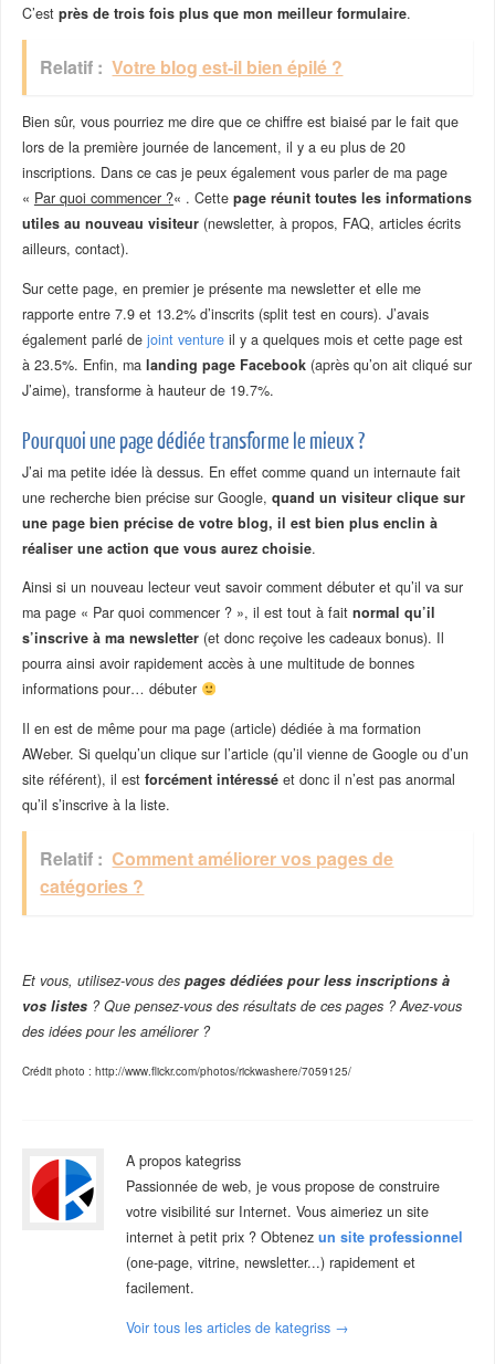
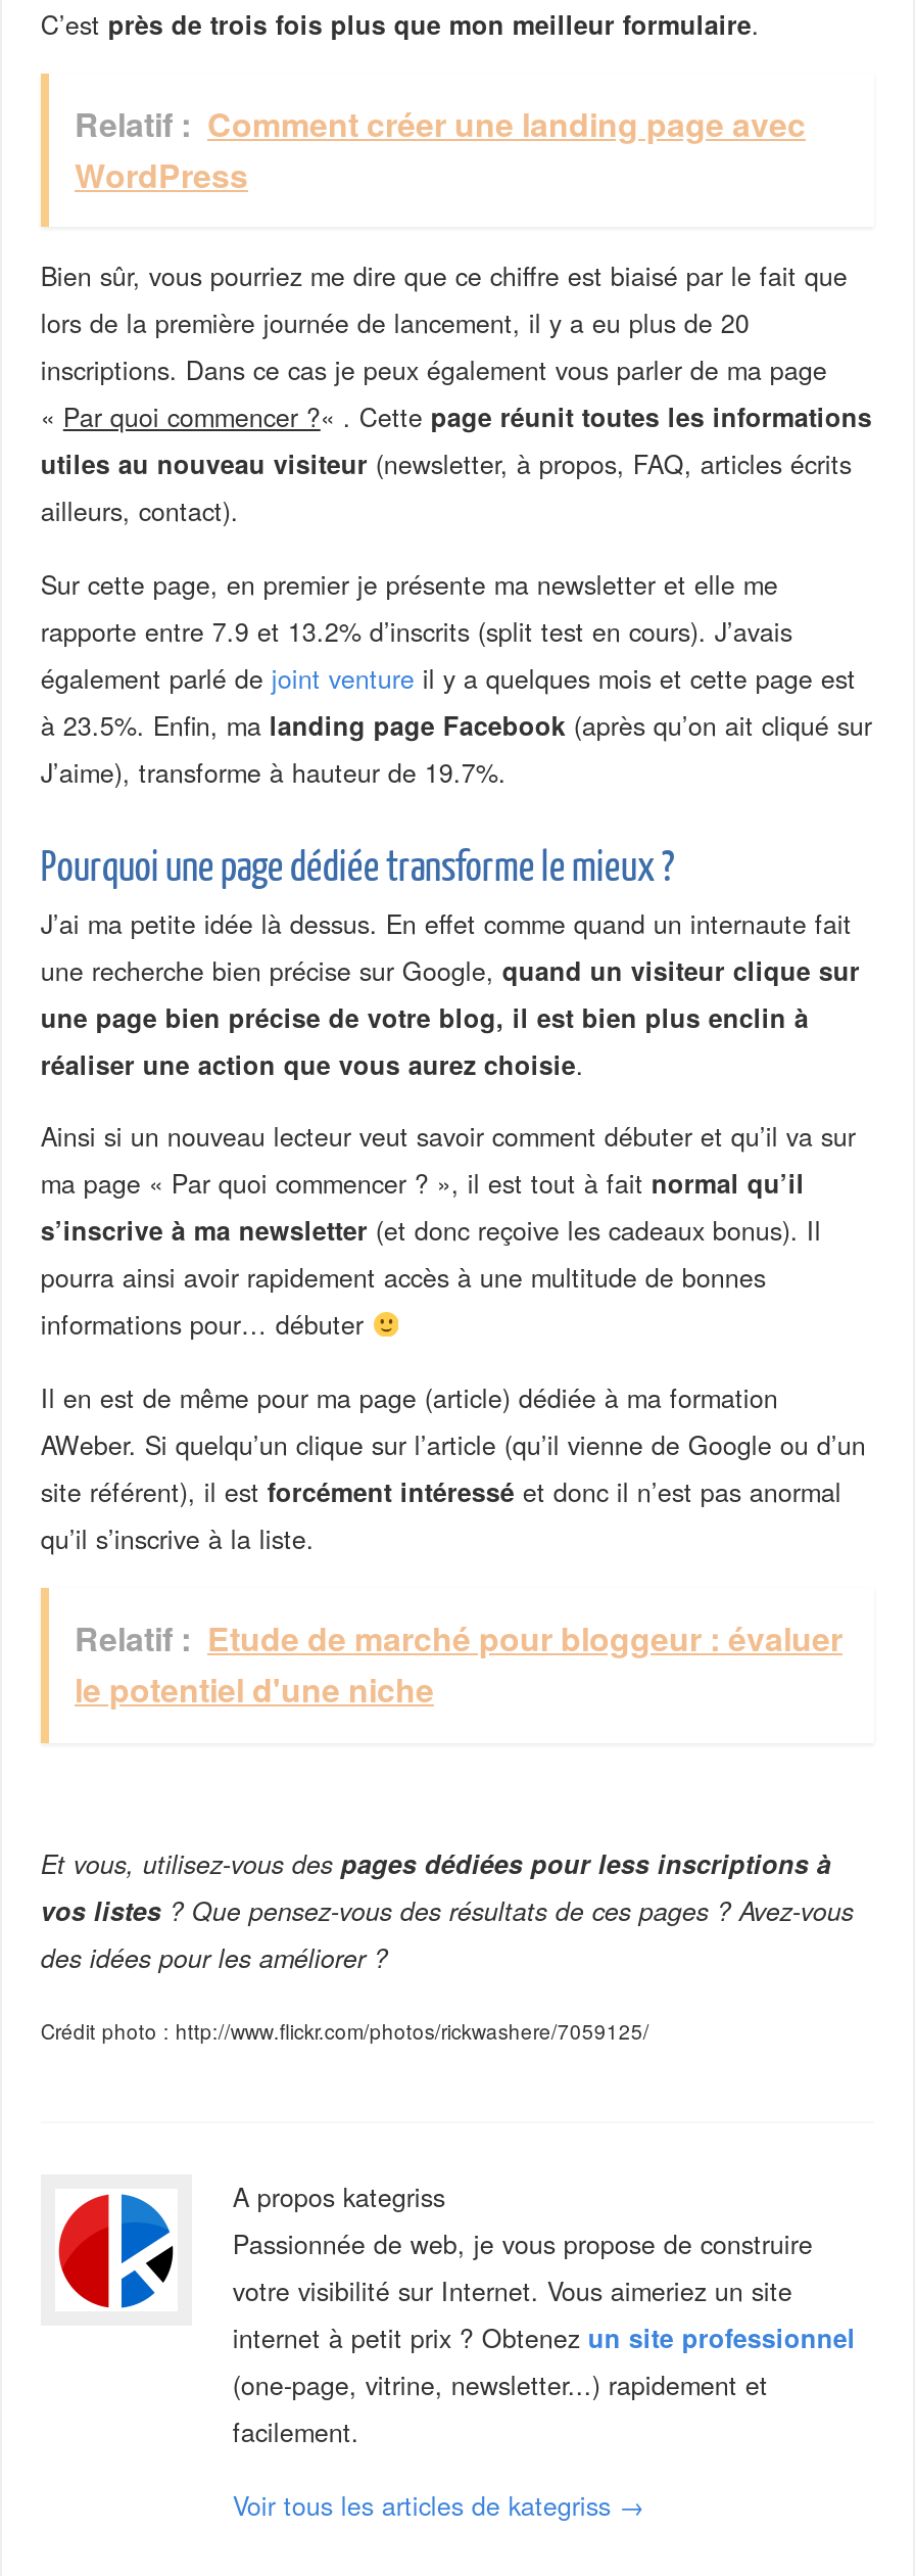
[40,54,343,79] Relatif : Votre blog est-il bien épilé ? -> [75,100,806,198] Relatif : Comment créer une landing page avec | WordPress
[40,846,394,899] Relatif : Comment améliorer vos pages de | catégories ? -> [75,1614,842,1713] Relatif : Etude de marché pour bloggeur : évaluer | le potentiel d'une niche

